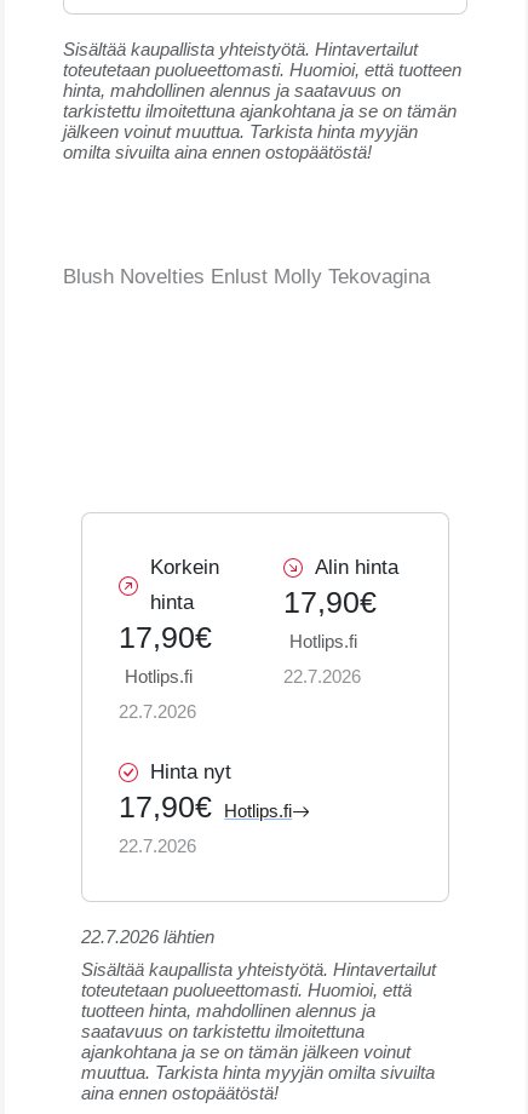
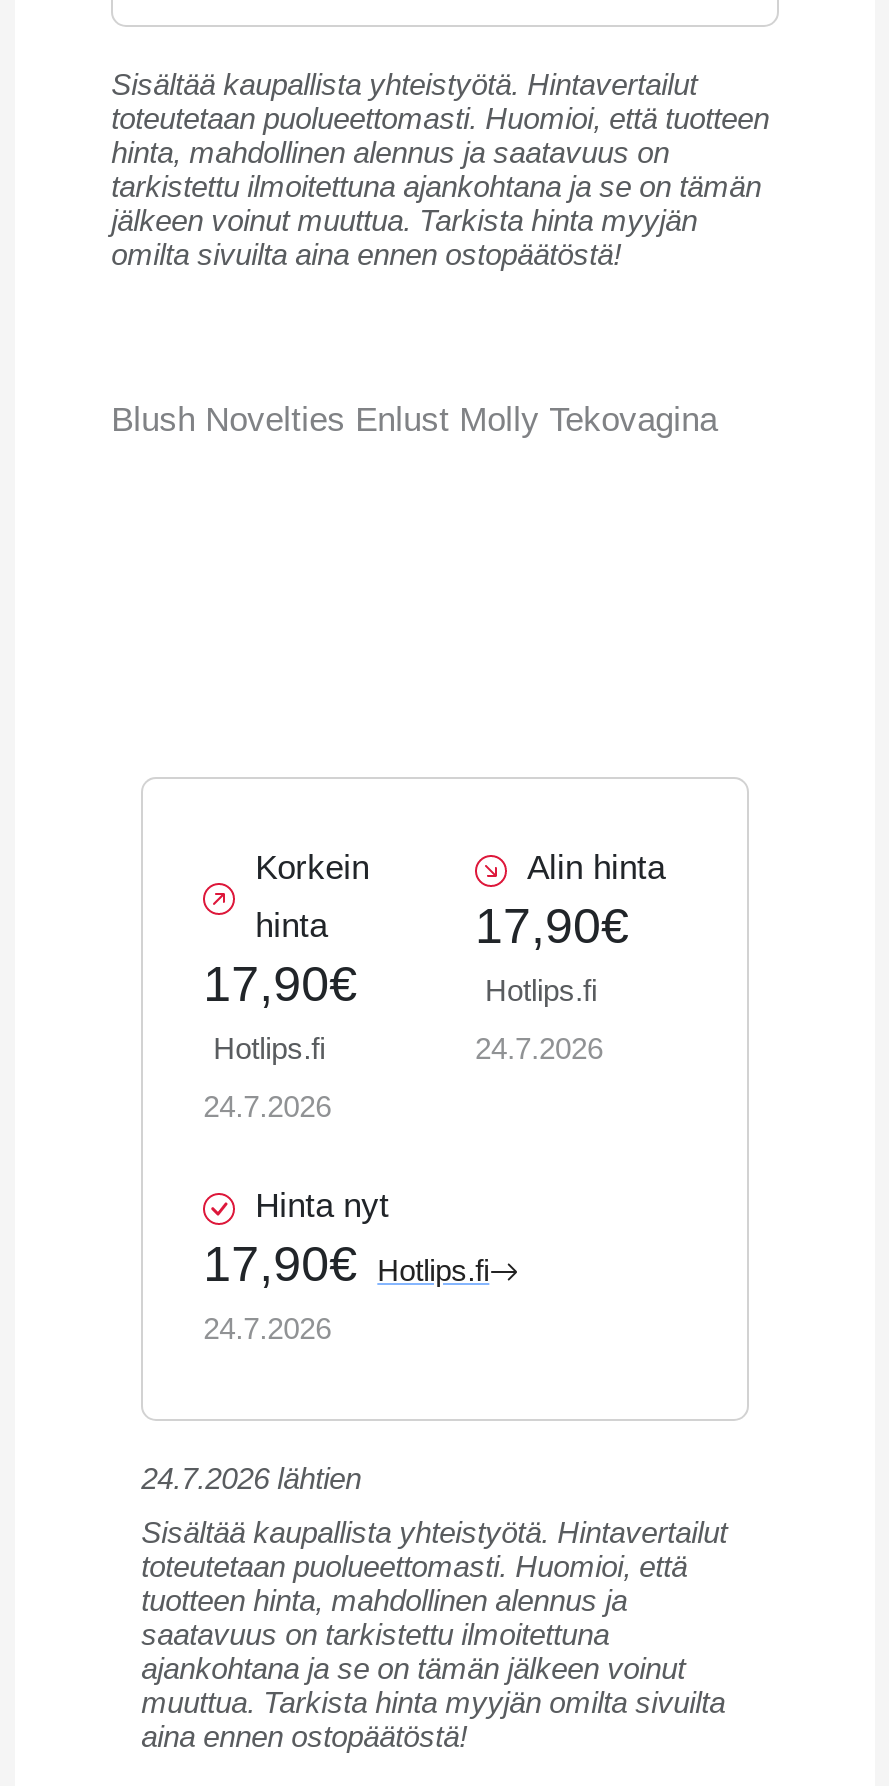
[283,667,361,686] 22.7.2026 -> [475,1034,603,1066] 24.7.2026
[119,702,196,721] 22.7.2026 -> [203,1092,331,1124] 24.7.2026
[119,836,196,856] 22.7.2026 -> [203,1314,331,1346] 24.7.2026
[81,927,215,947] 22.7.2026 lähtien -> [141,1464,361,1496] 24.7.2026 lähtien

